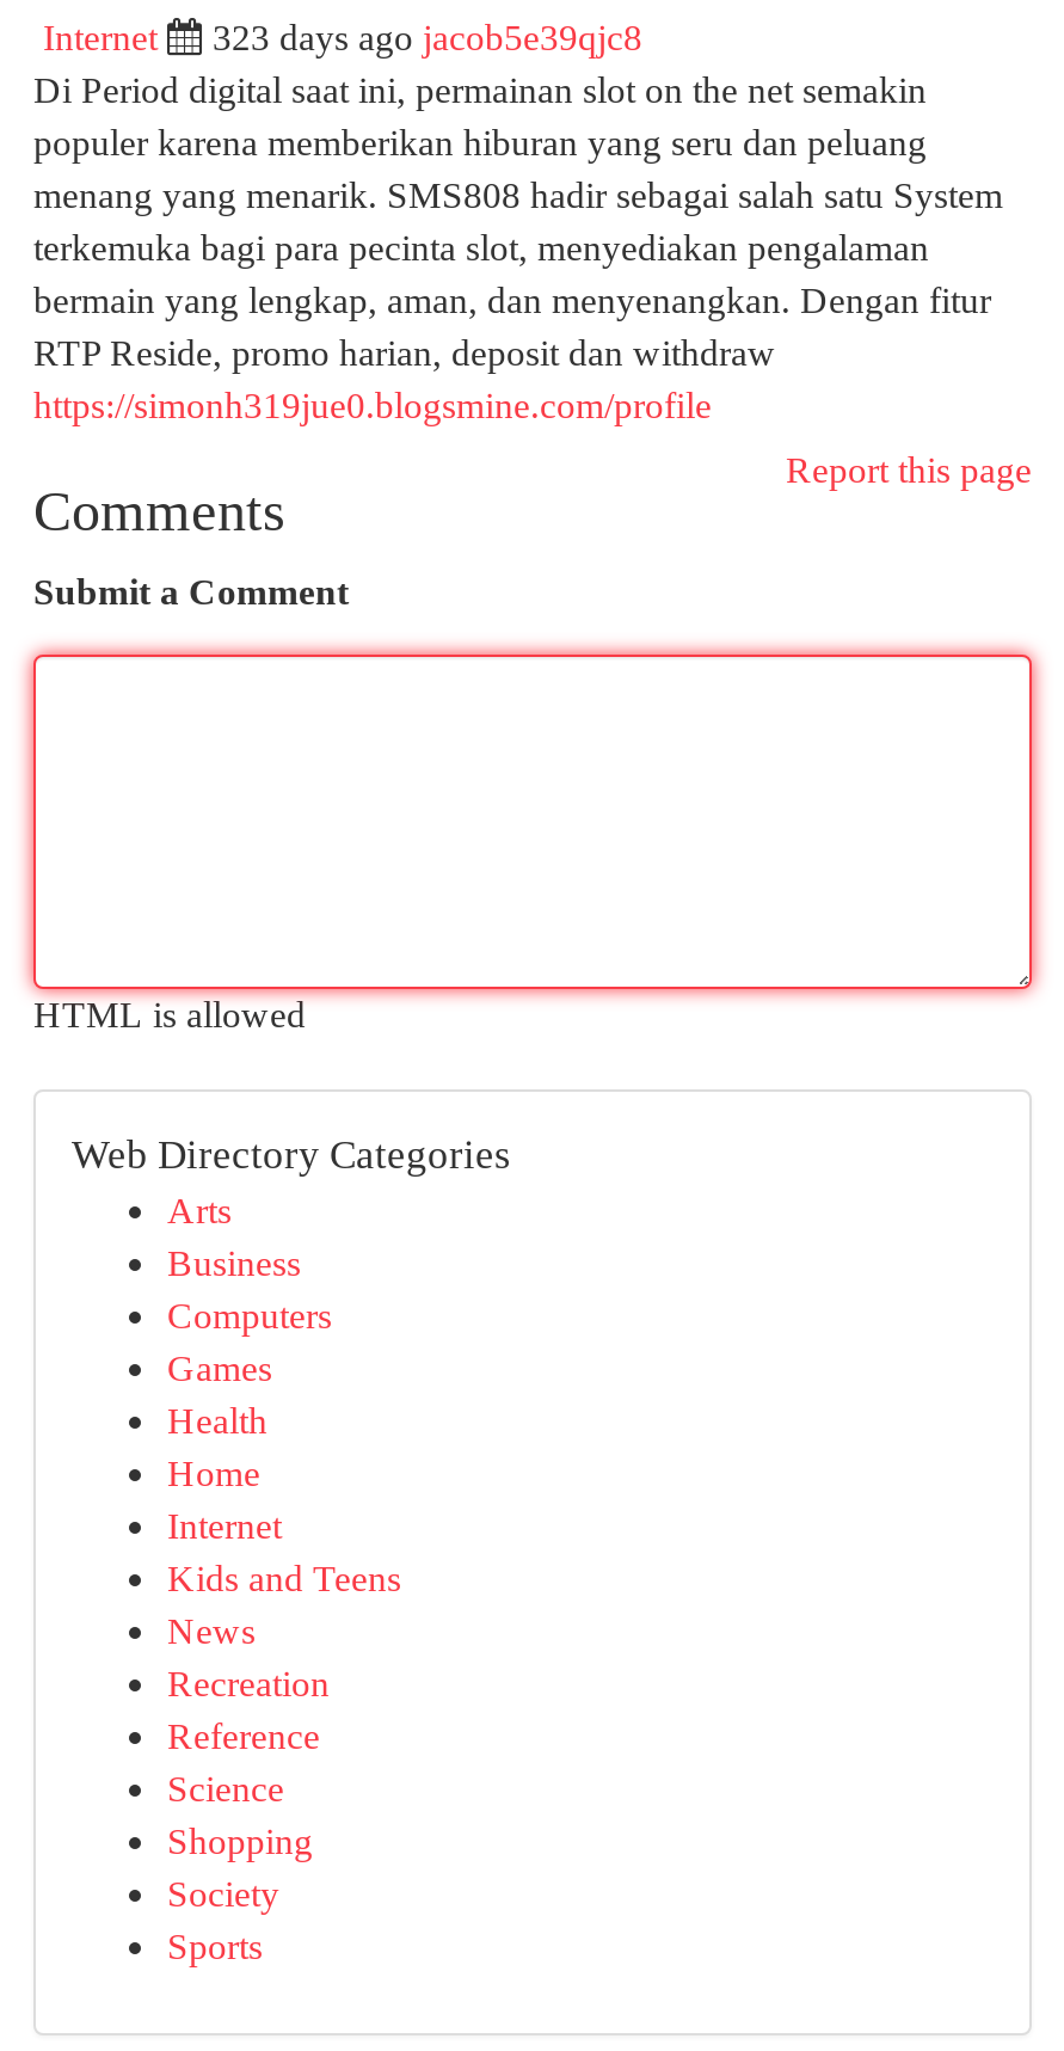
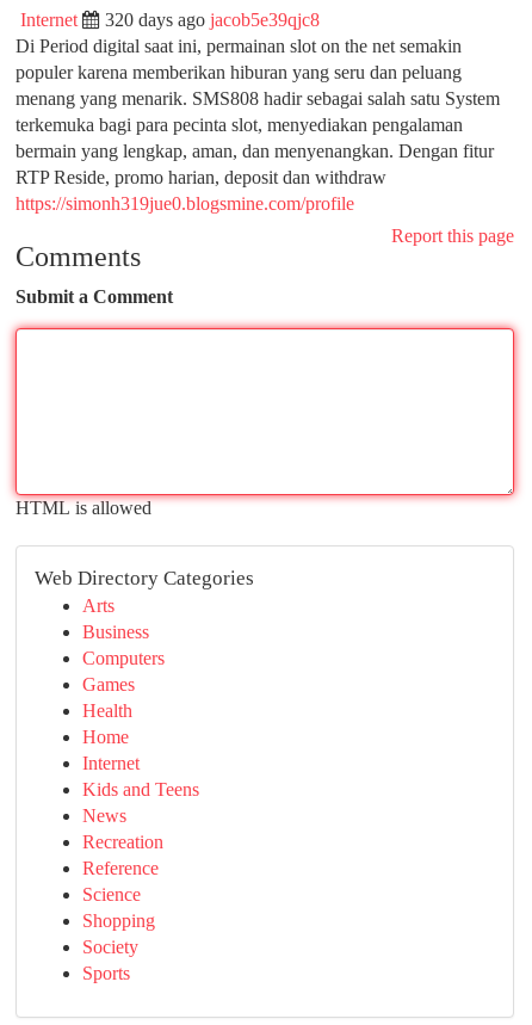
[213,17,642,57] 323 days ago jacob5e39qjc8 -> [105,10,320,30] 320 days ago jacob5e39qjc8

